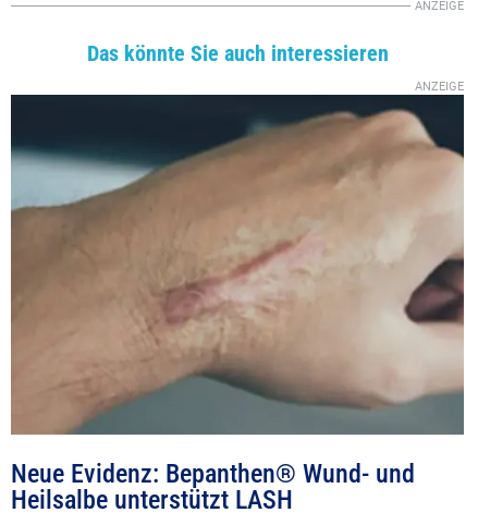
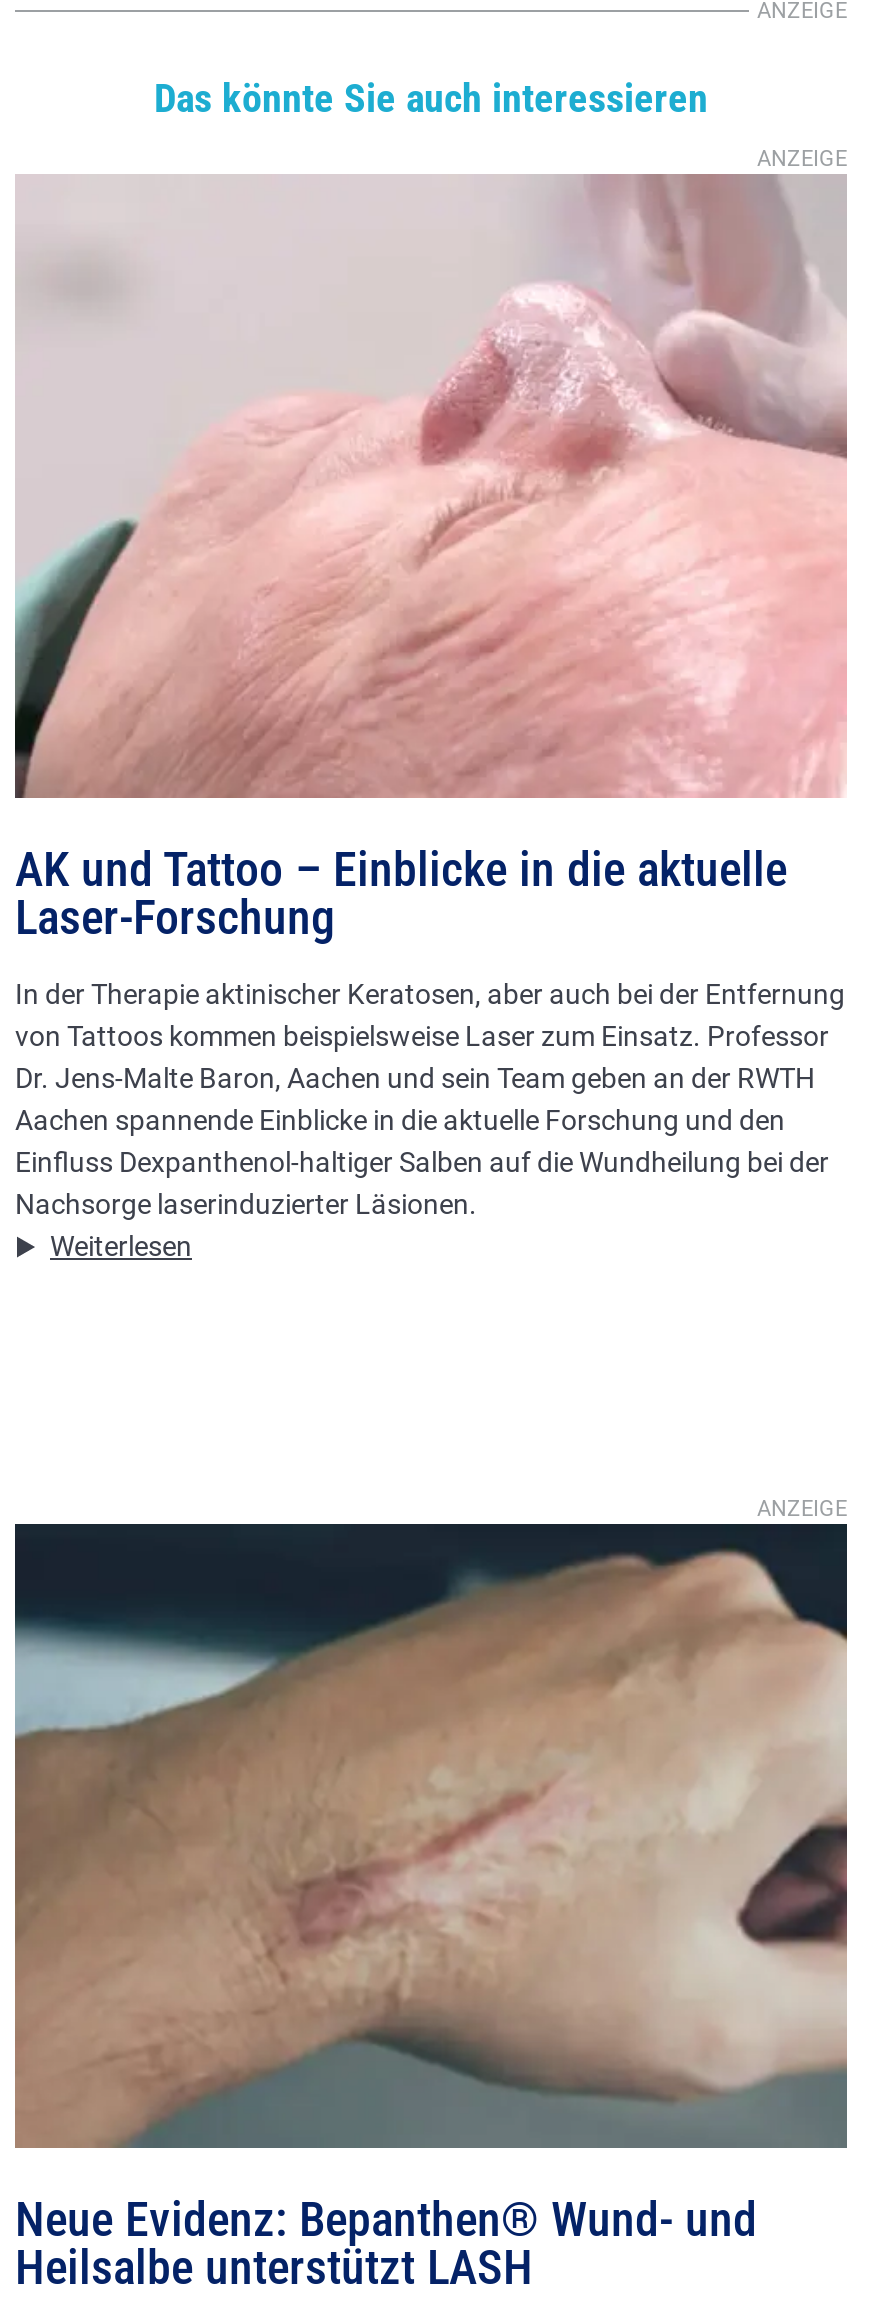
none -> [13,174,847,1262] [image] | AK und Tattoo – Einblicke in die aktuelle | Laser-Forschung | In der Therapie aktinischer Keratosen, aber auch bei der Entfernung | von Tattoos kommen beispielsweise Laser zum Einsatz. Professor | Dr. Jens-Malte Baron, Aachen und sein Team geben an der RWTH | Aachen spannende Einblicke in die aktuelle Forschung und den | Einfluss Dexpanthenol-haltiger Salben auf die Wundheilung bei der | Nachsorge laserinduzierter Läsionen. | Weiterlesen

